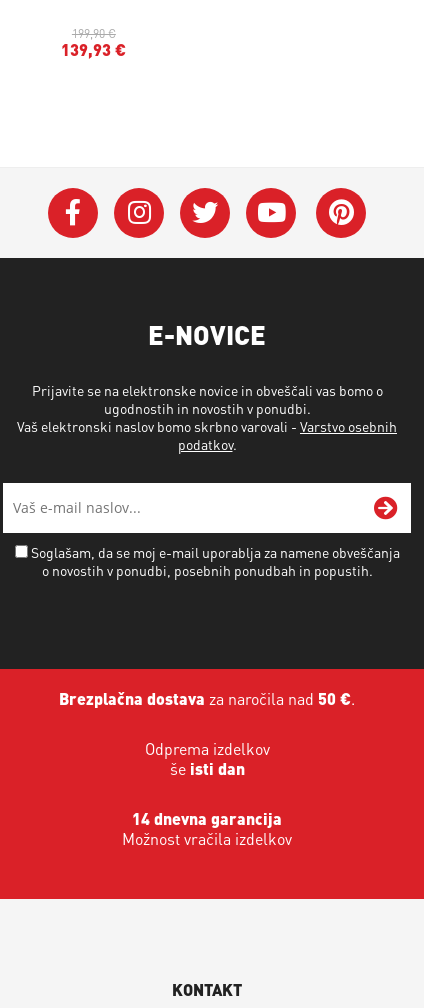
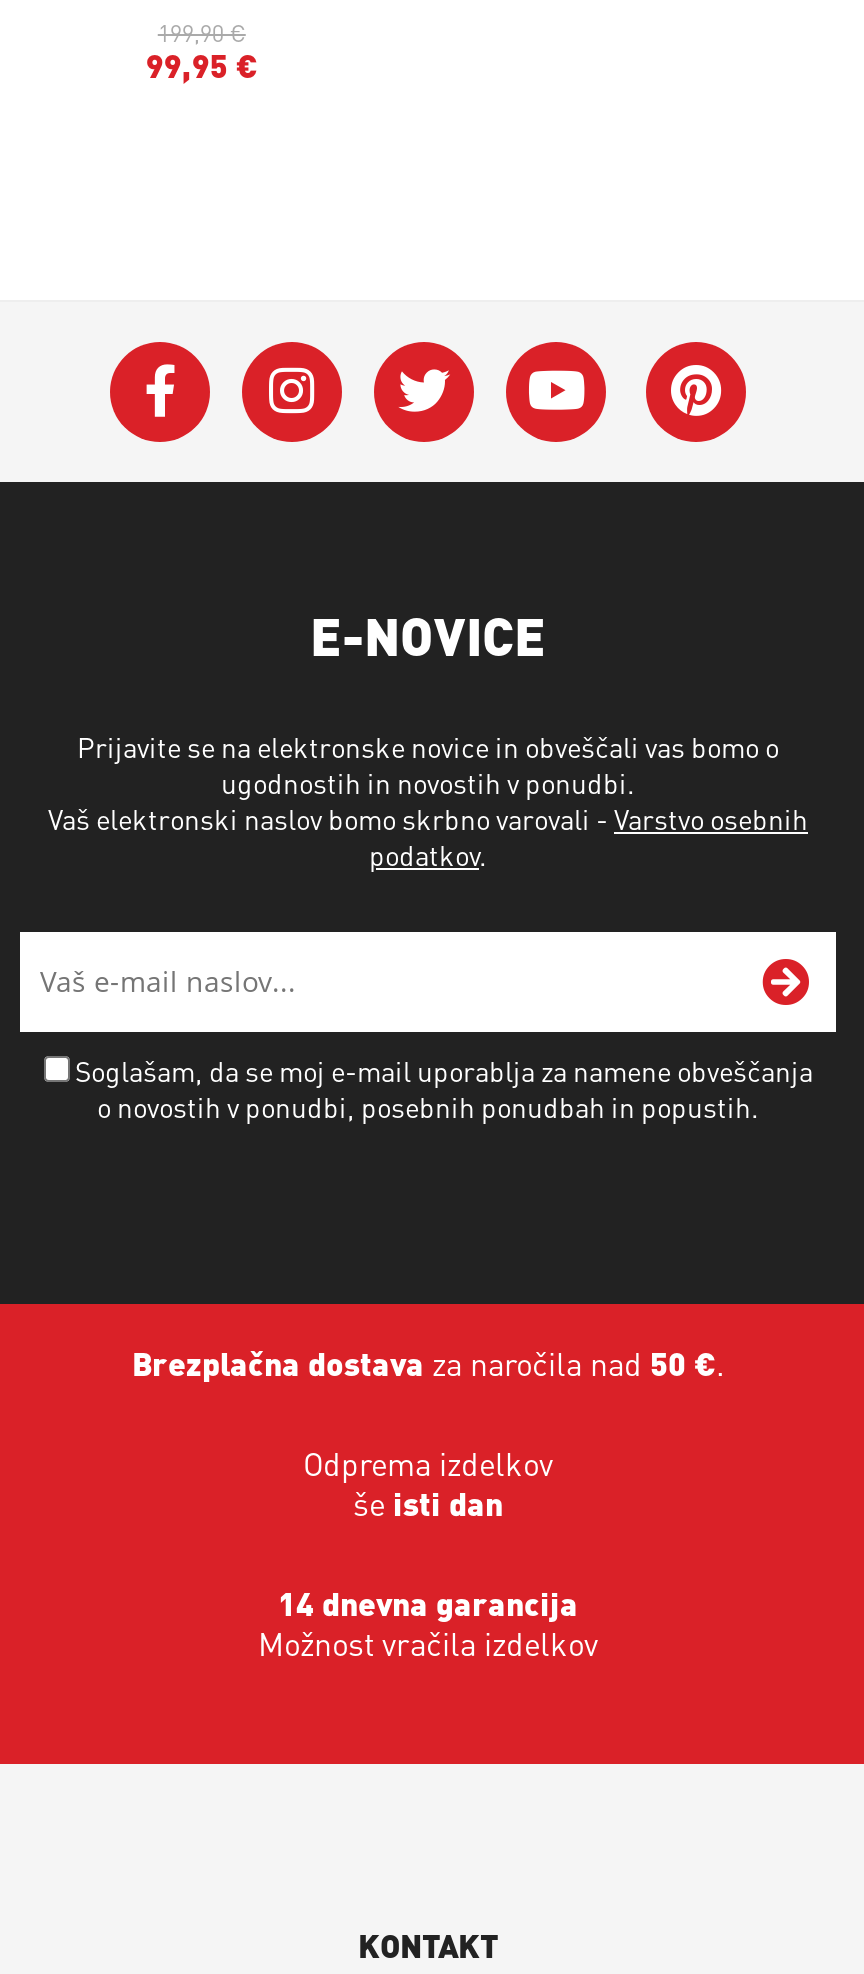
[61,39,126,60] 139,93 € -> [146,43,258,85] 99,95 €

